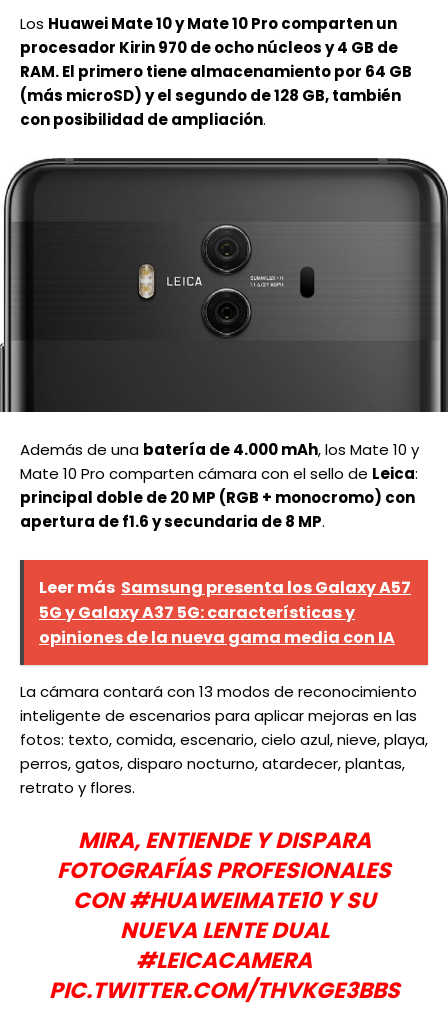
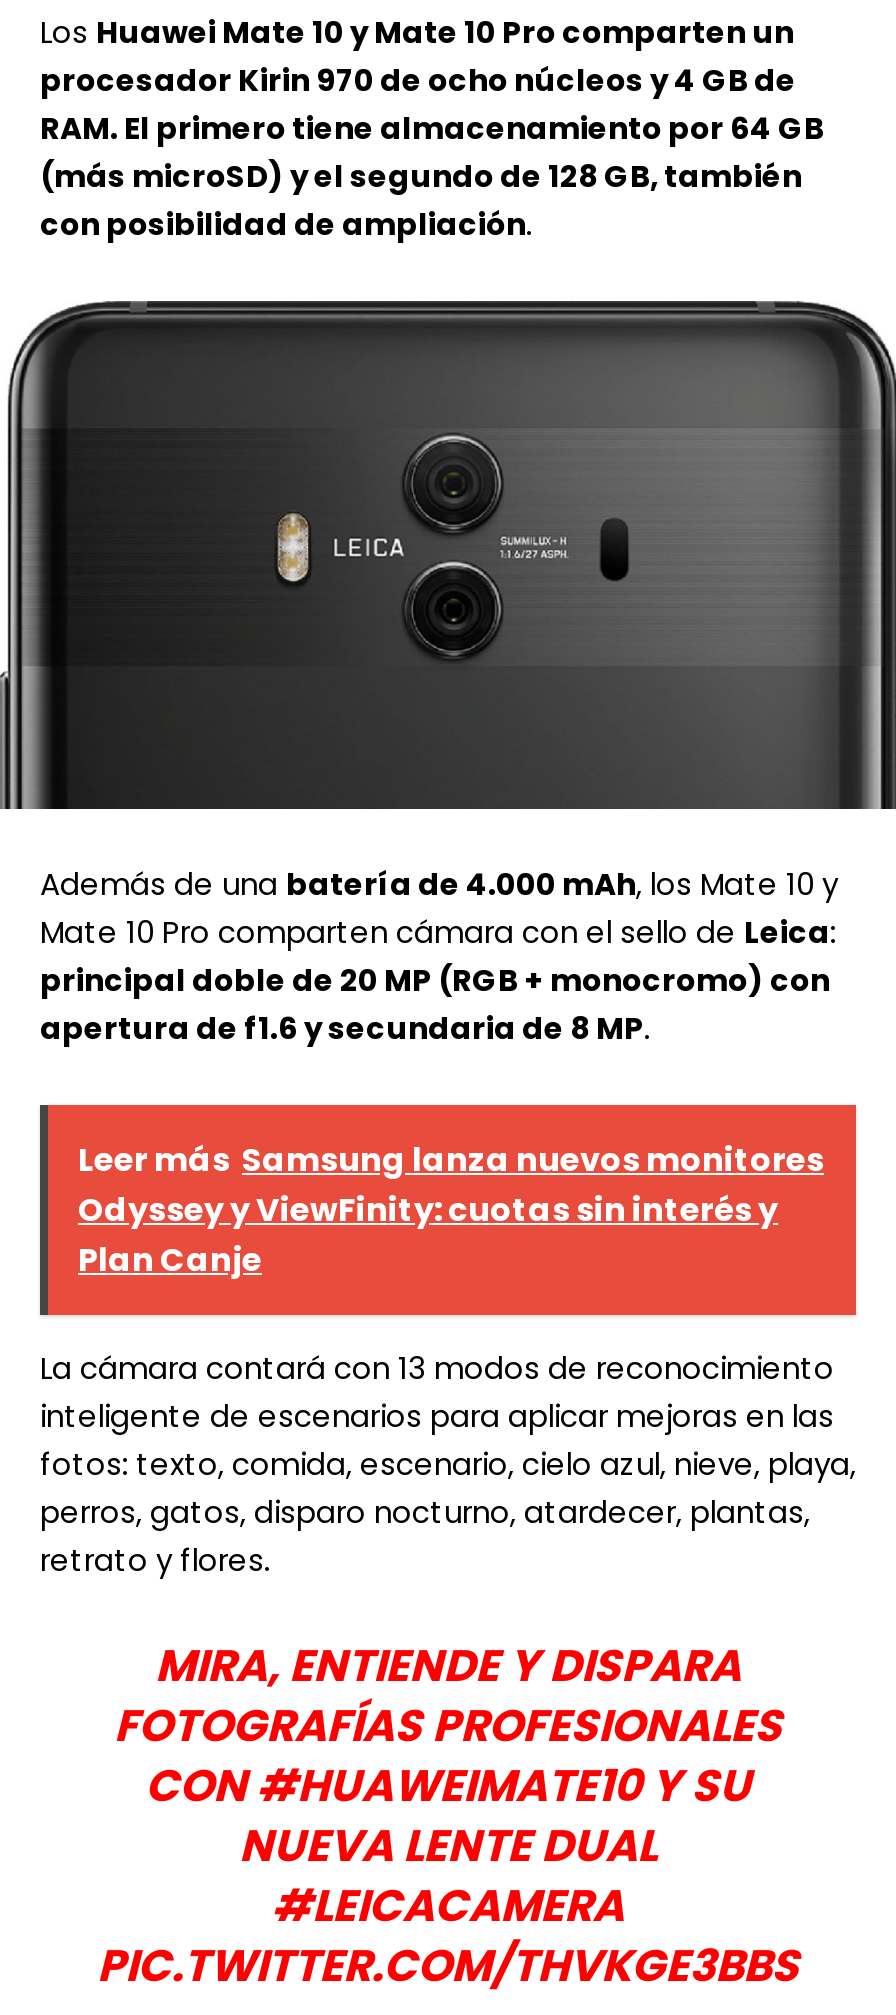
[39,576,411,649] Leer más Samsung presenta los Galaxy A57 | 5G y Galaxy A37 5G: características y | opiniones de la nueva gama media con IA -> [78,1136,824,1282] Leer más Samsung lanza nuevos monitores | Odyssey y ViewFinity: cuotas sin interés y | Plan Canje

